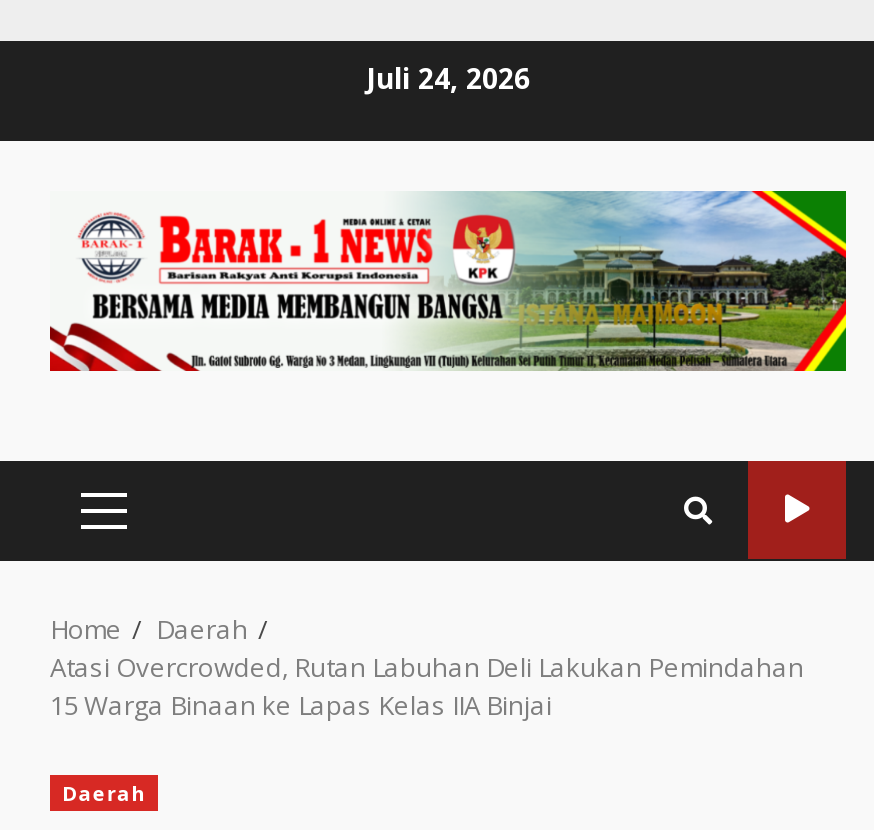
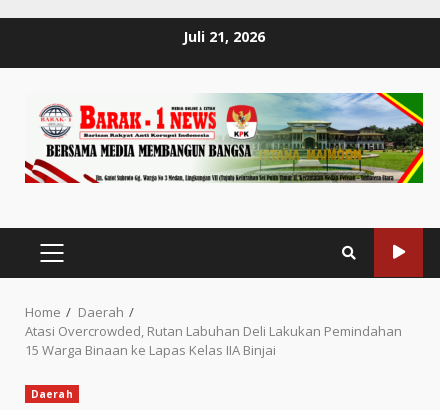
[366,58,530,96] Juli 24, 2026 -> [183,26,265,45] Juli 21, 2026

